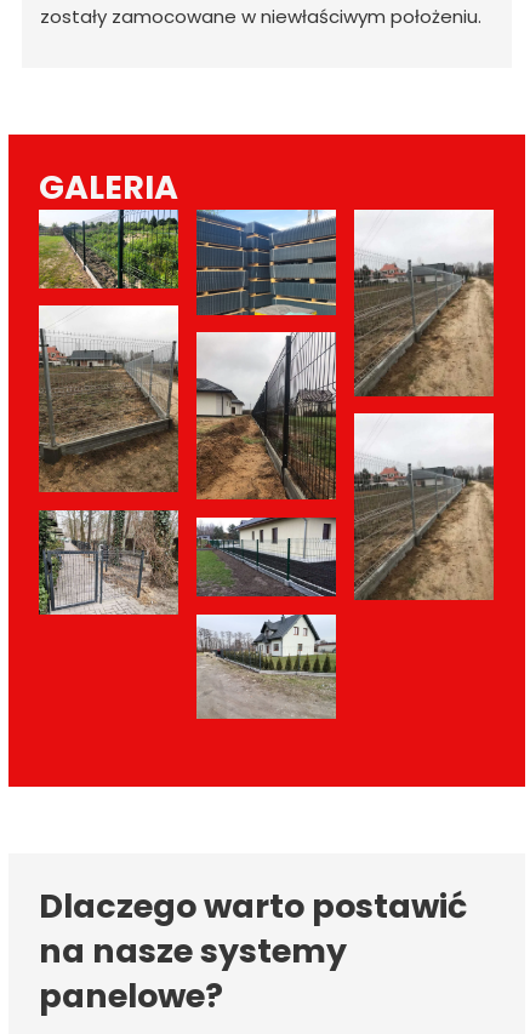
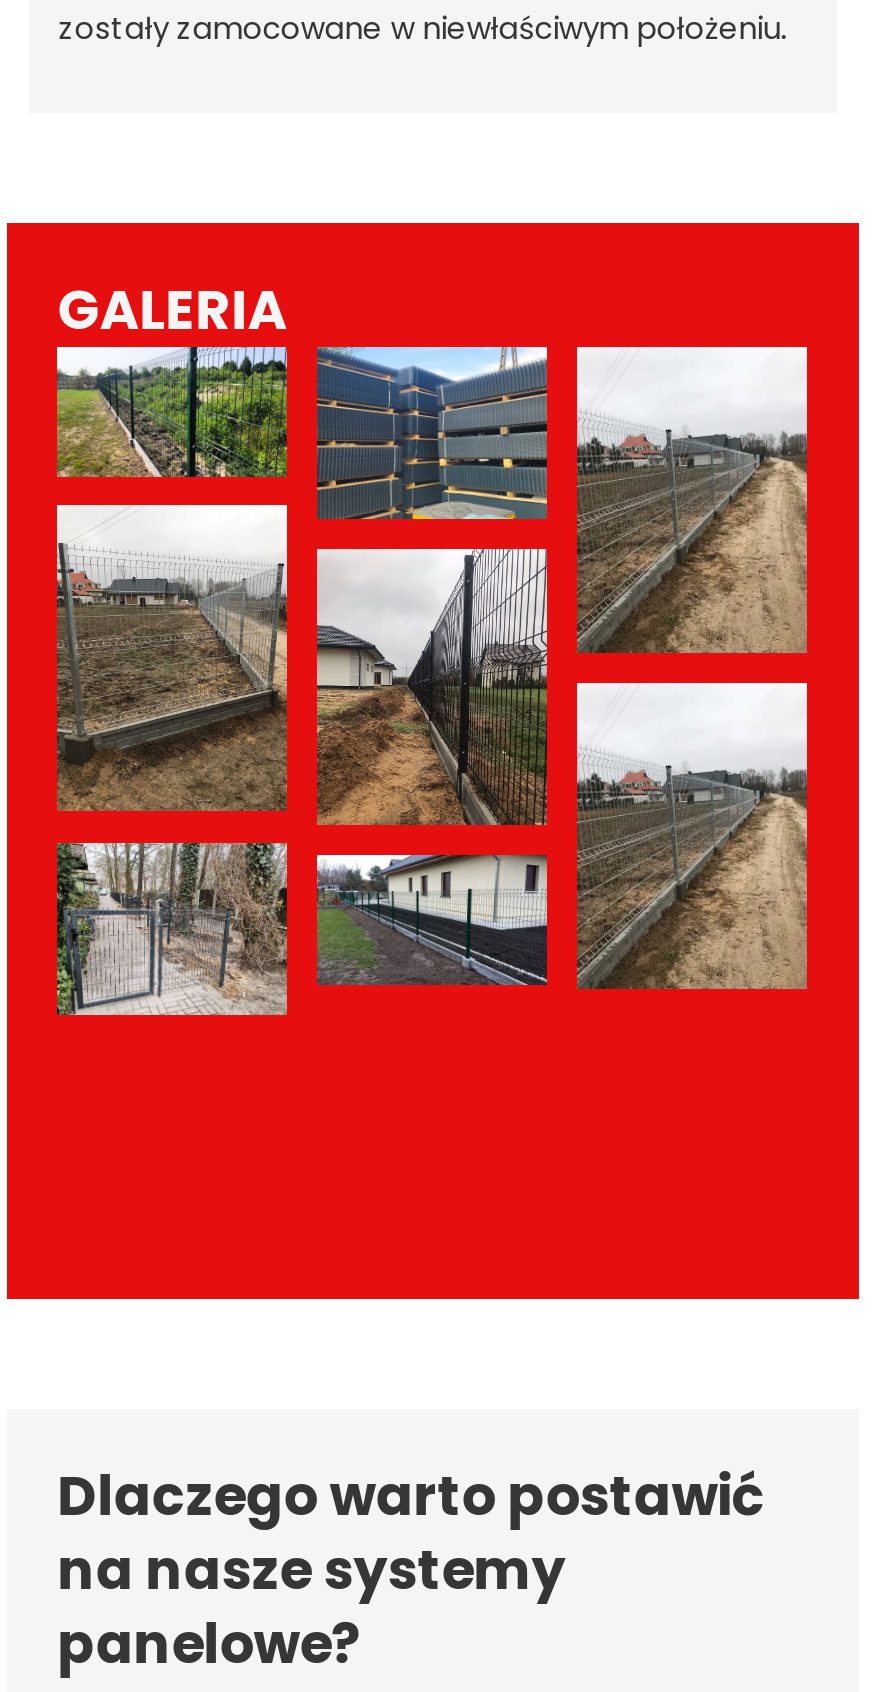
[195,613,337,720] [image] -> none

